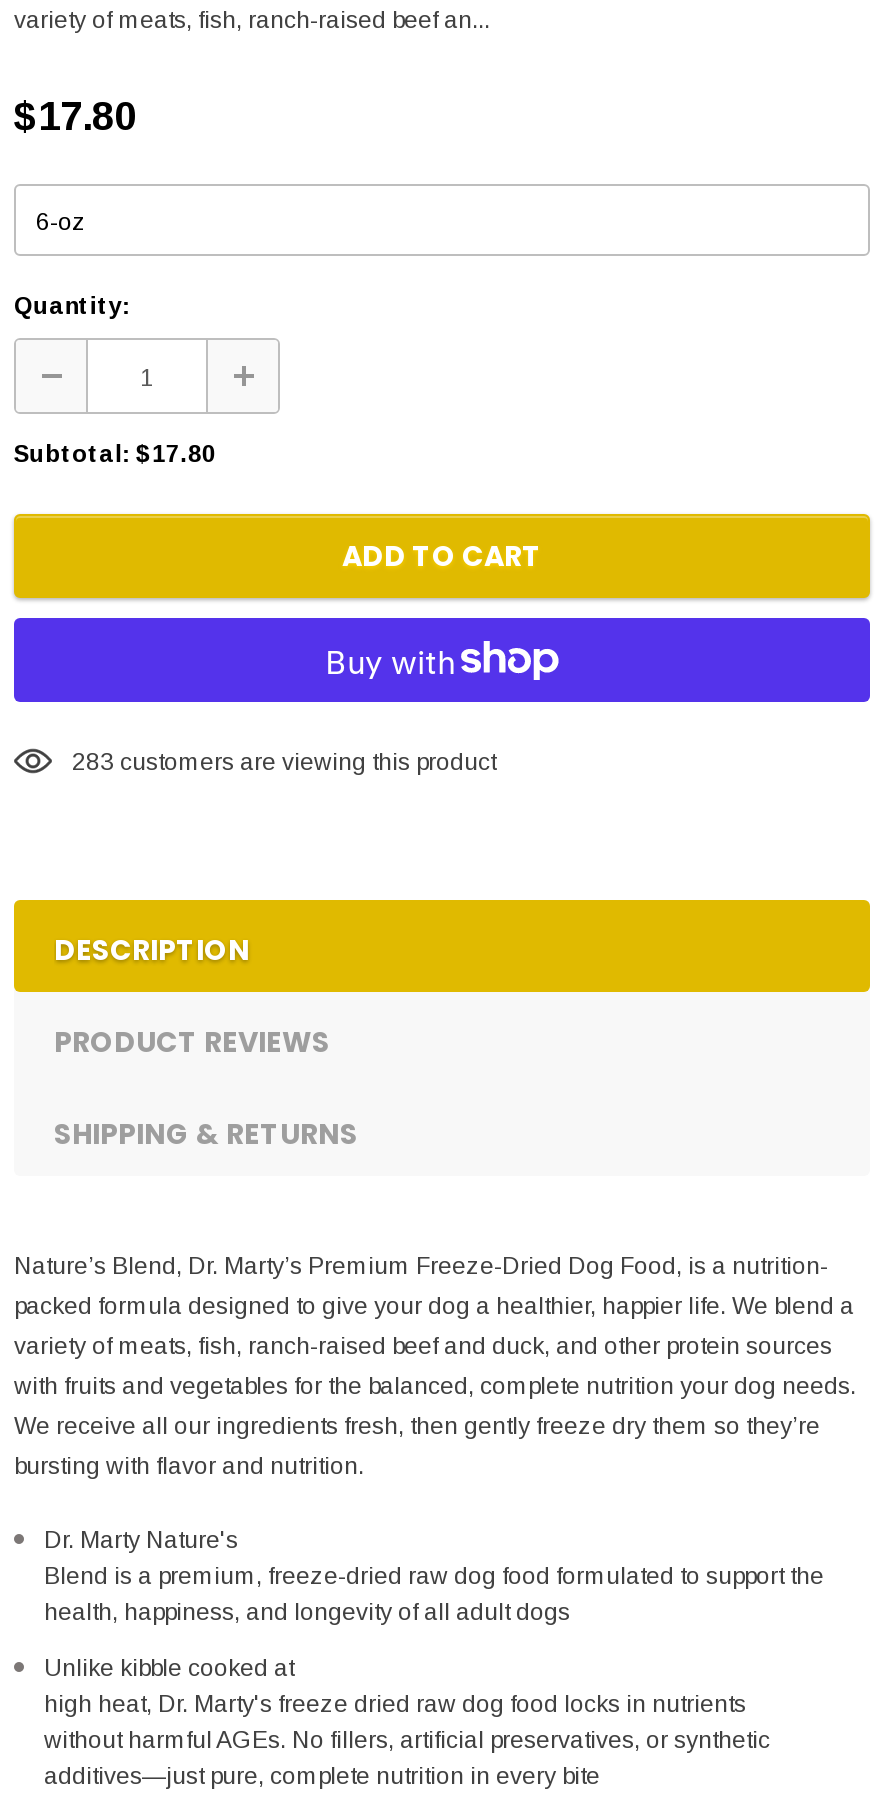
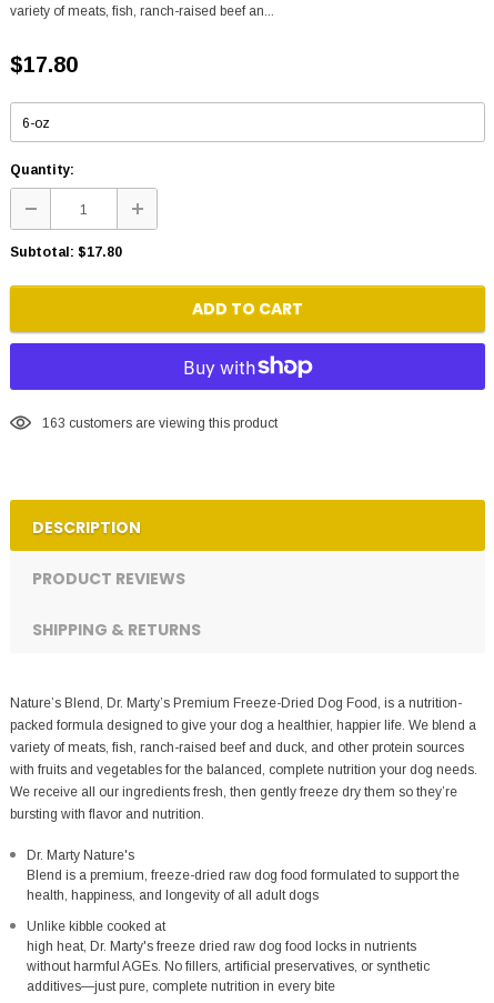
[72,747,496,775] 283 customers are viewing this product -> [42,415,278,431] 163 customers are viewing this product

